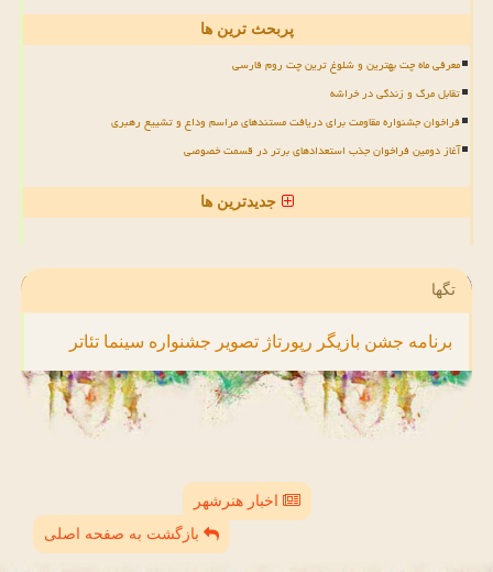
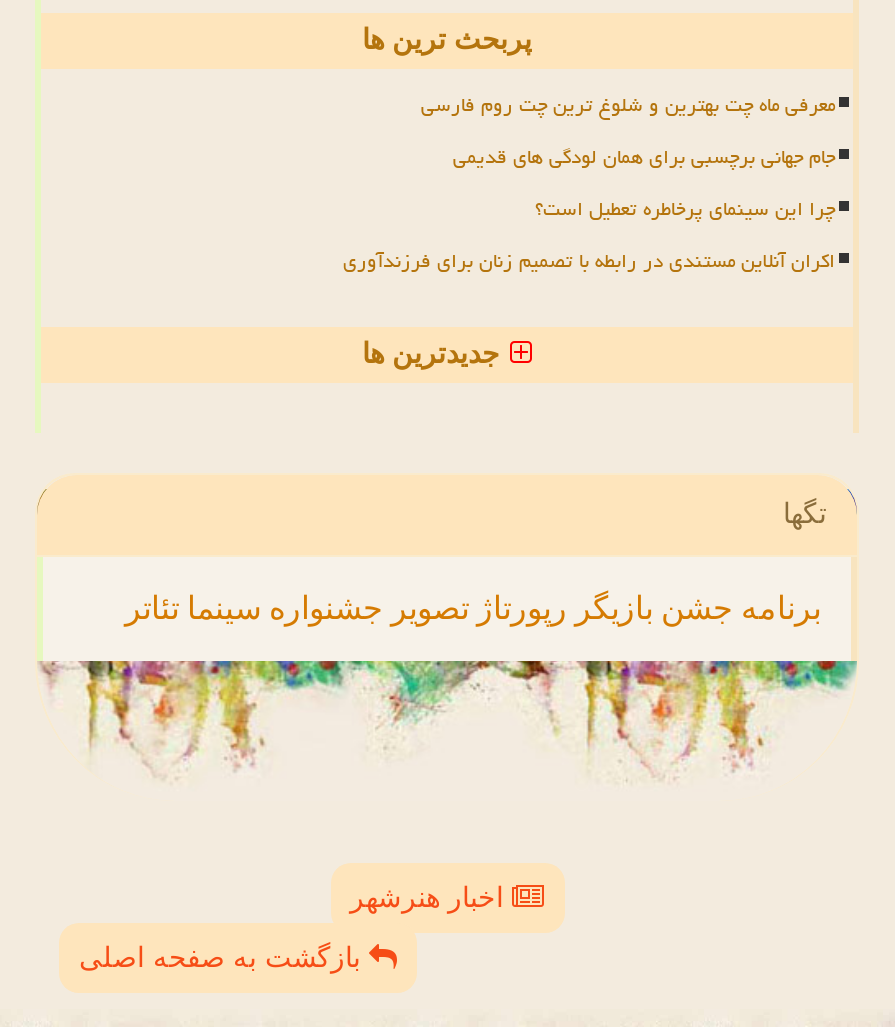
[111,83,460,162] تقابل مرگ و زندگی در خراشه | فراخوان جشنواره مقاومت برای دریافت مستندهای مراسم وداع و تشییع رهبری | آغاز دومین فراخوان جذب استعدادهای برتر در قسمت خصوصی -> [343,138,835,282] جام جهانی برچسبی برای همان لودگی های قدیمی | چرا این سینمای پرخاطره تعطیل است؟ | اکران آنلاین مستندی در رابطه با تصمیم زنان برای فرزندآوری

